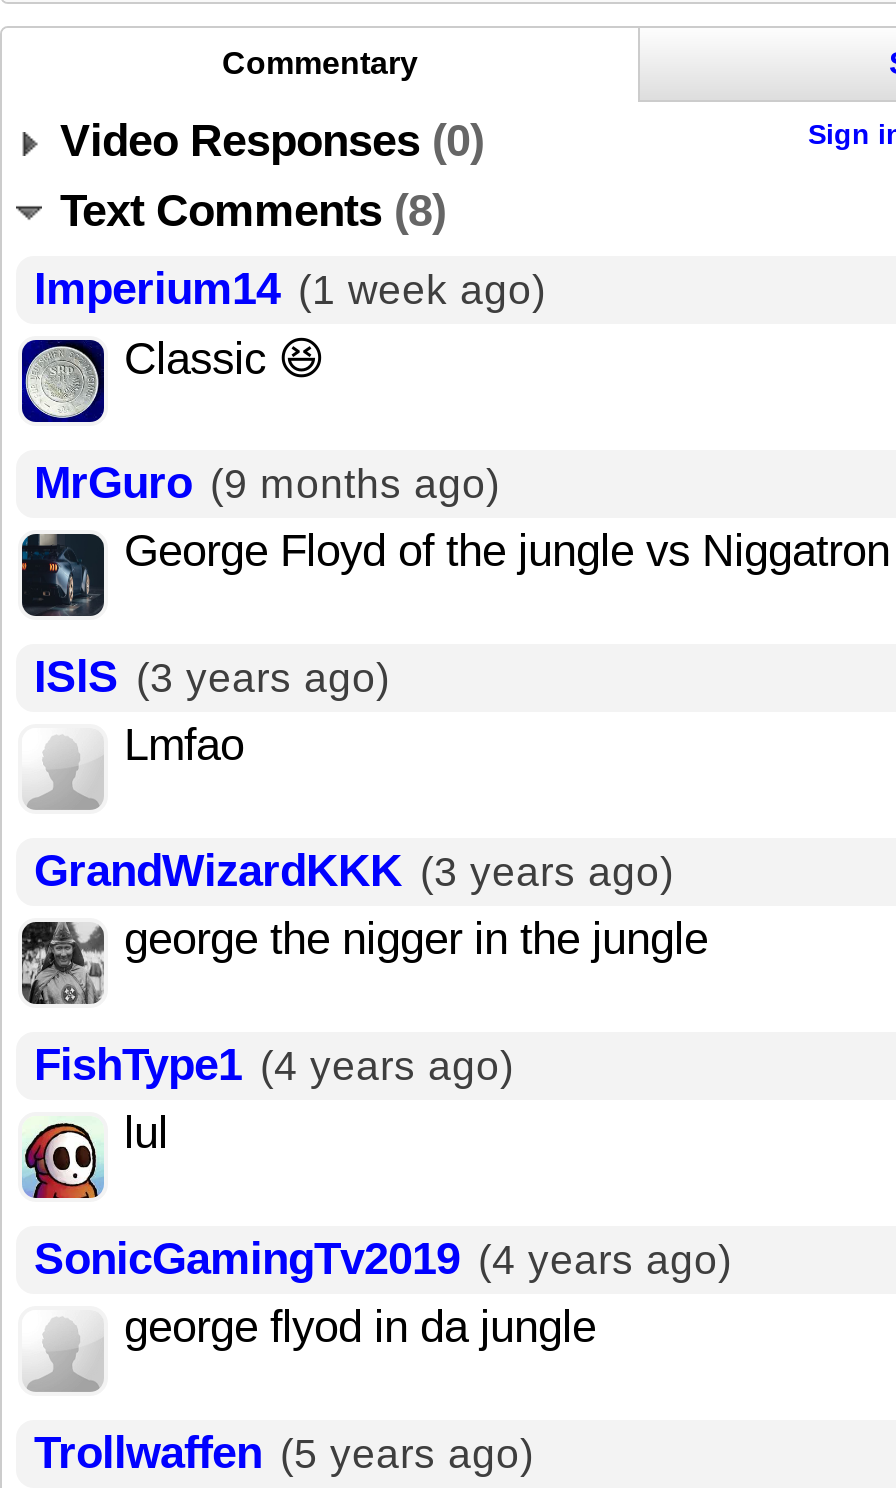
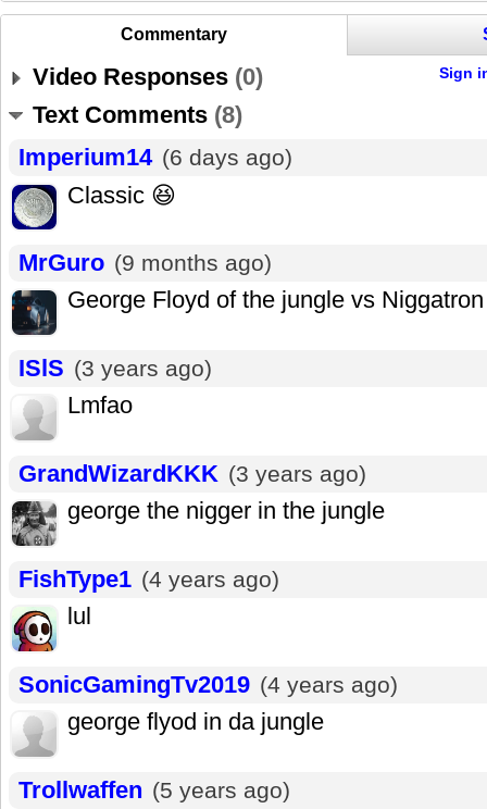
[34,264,546,314] Imperium14 (1 week ago) -> [18,144,292,171] Imperium14 (6 days ago)

